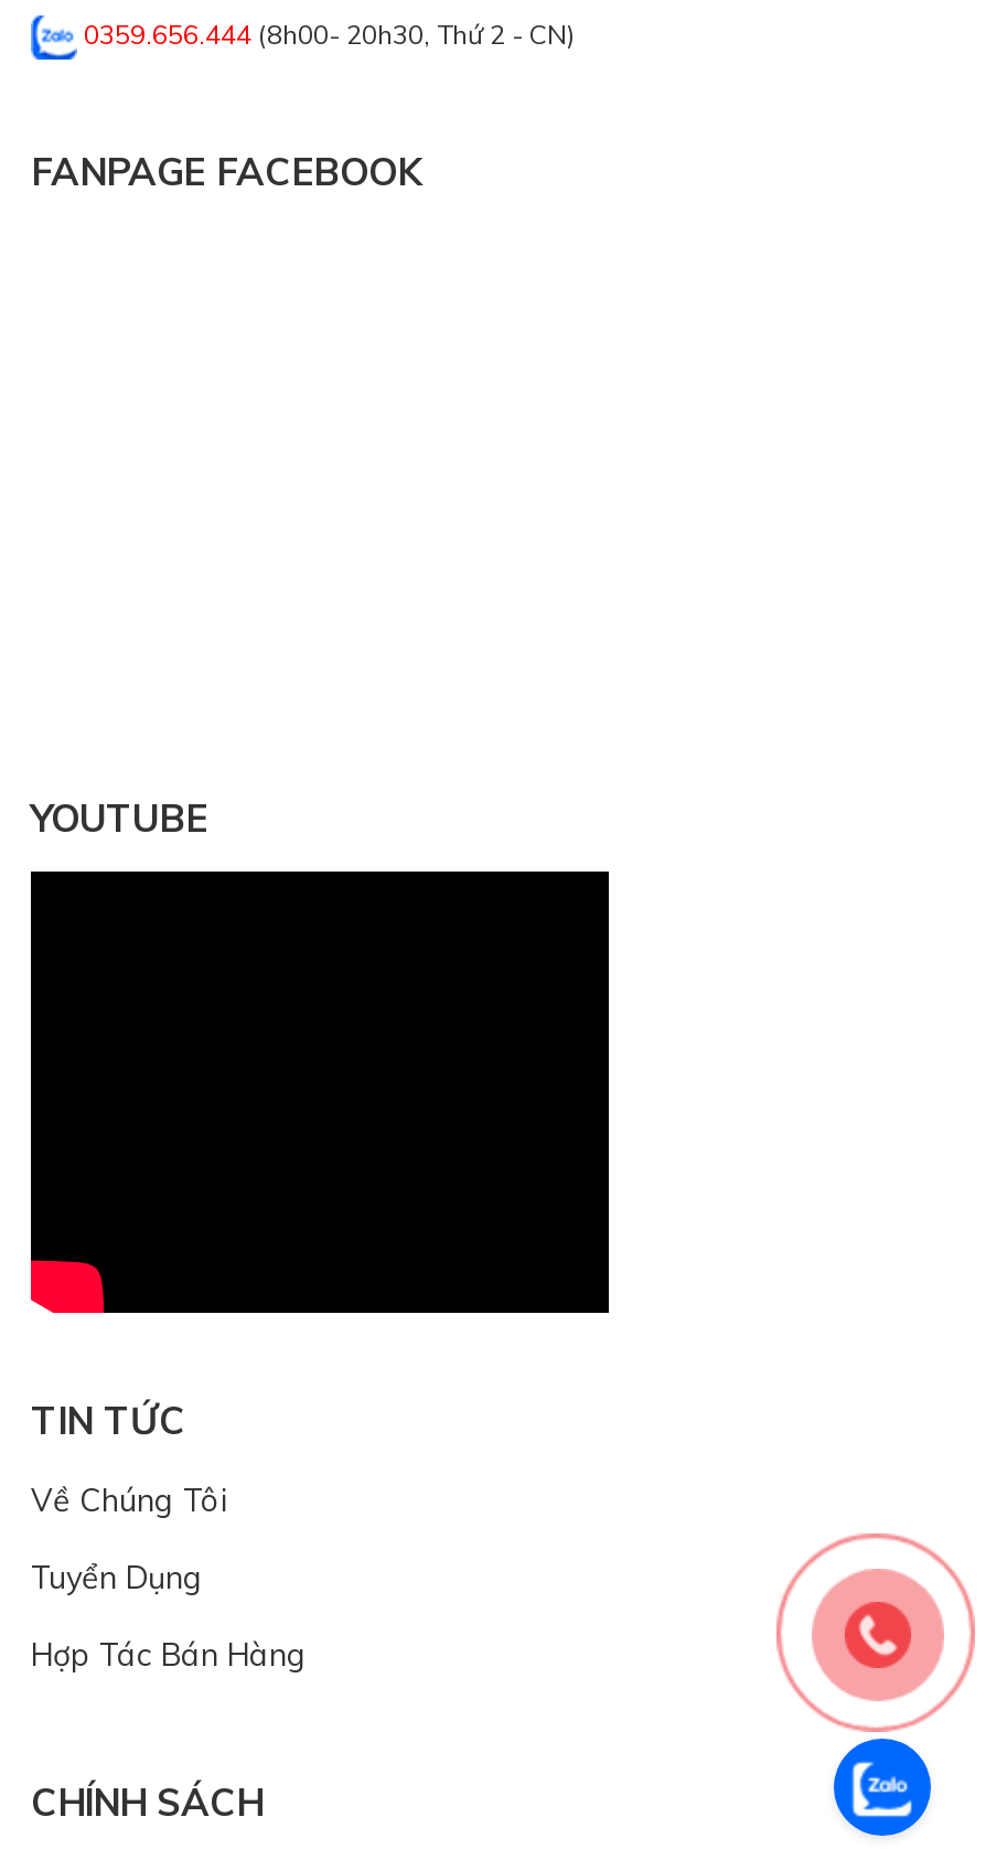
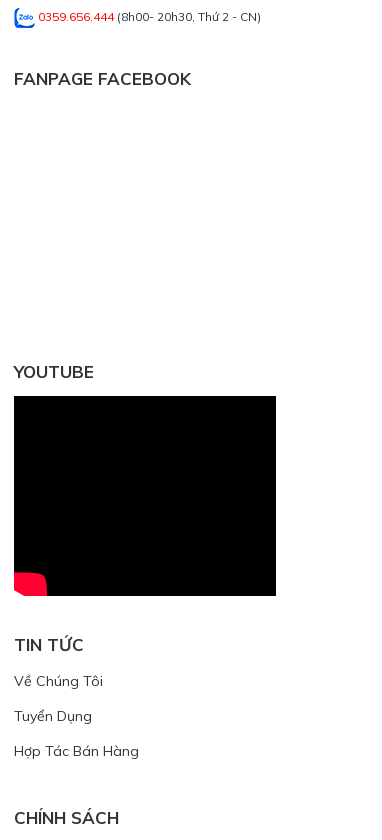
[774,1531,977,1838] [image] -> none

